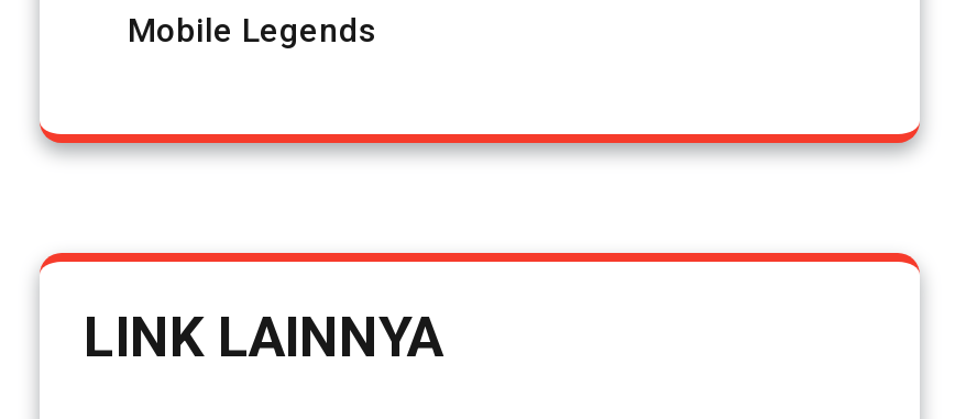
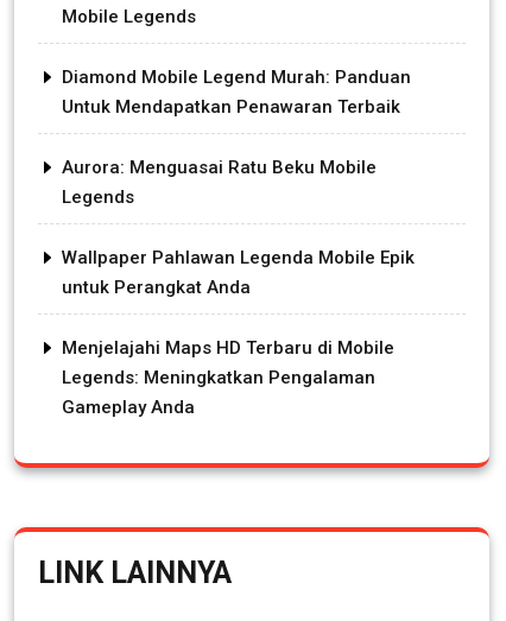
none -> [62,66,415,418] Diamond Mobile Legend Murah: Panduan | Untuk Mendapatkan Penawaran Terbaik | Aurora: Menguasai Ratu Beku Mobile | Legends | Wallpaper Pahlawan Legenda Mobile Epik | untuk Perangkat Anda | Menjelajahi Maps HD Terbaru di Mobile | Legends: Meningkatkan Pengalaman | Gameplay Anda

